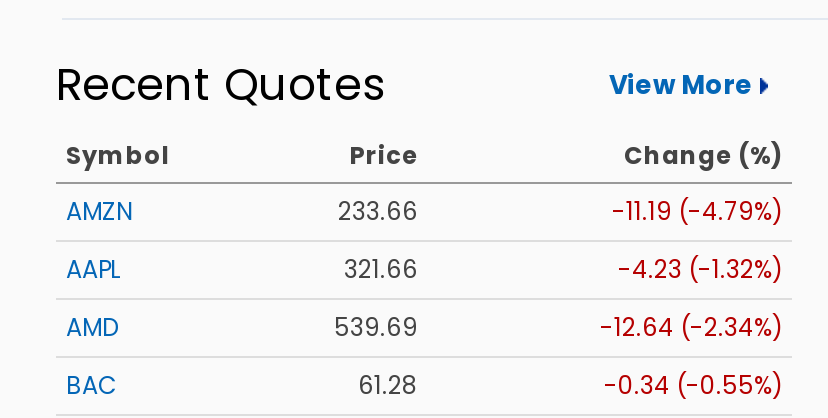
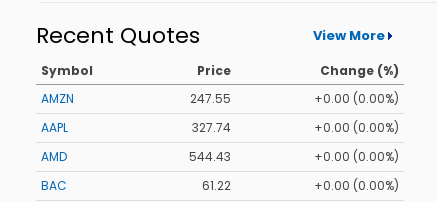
[338,195,418,229] 233.66 -> [190,90,231,107] 247.55
[612,195,782,229] -11.19 (-4.79%) -> [314,90,399,107] +0.00 (0.00%)
[344,253,418,287] 321.66 -> [192,119,231,136] 327.74
[618,253,782,287] -4.23 (-1.32%) -> [314,119,399,136] +0.00 (0.00%)
[334,311,418,345] 539.69 -> [189,148,231,165] 544.43
[600,311,782,345] -12.64 (-2.34%) -> [314,148,399,165] +0.00 (0.00%)
[358,369,418,403] 61.28 -> [202,177,231,194] 61.22
[604,369,782,403] -0.34 (-0.55%) -> [314,177,399,194] +0.00 (0.00%)

